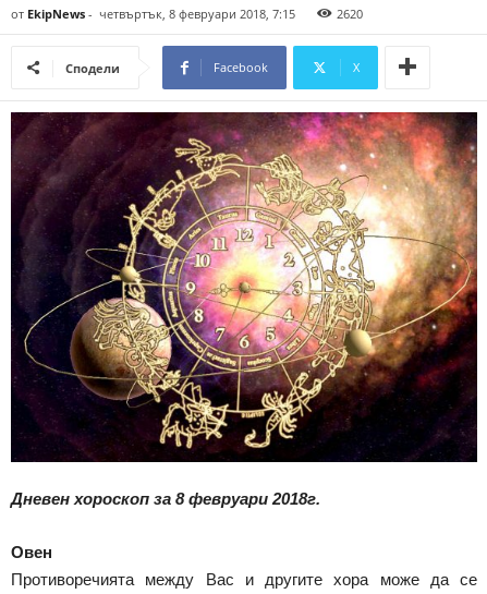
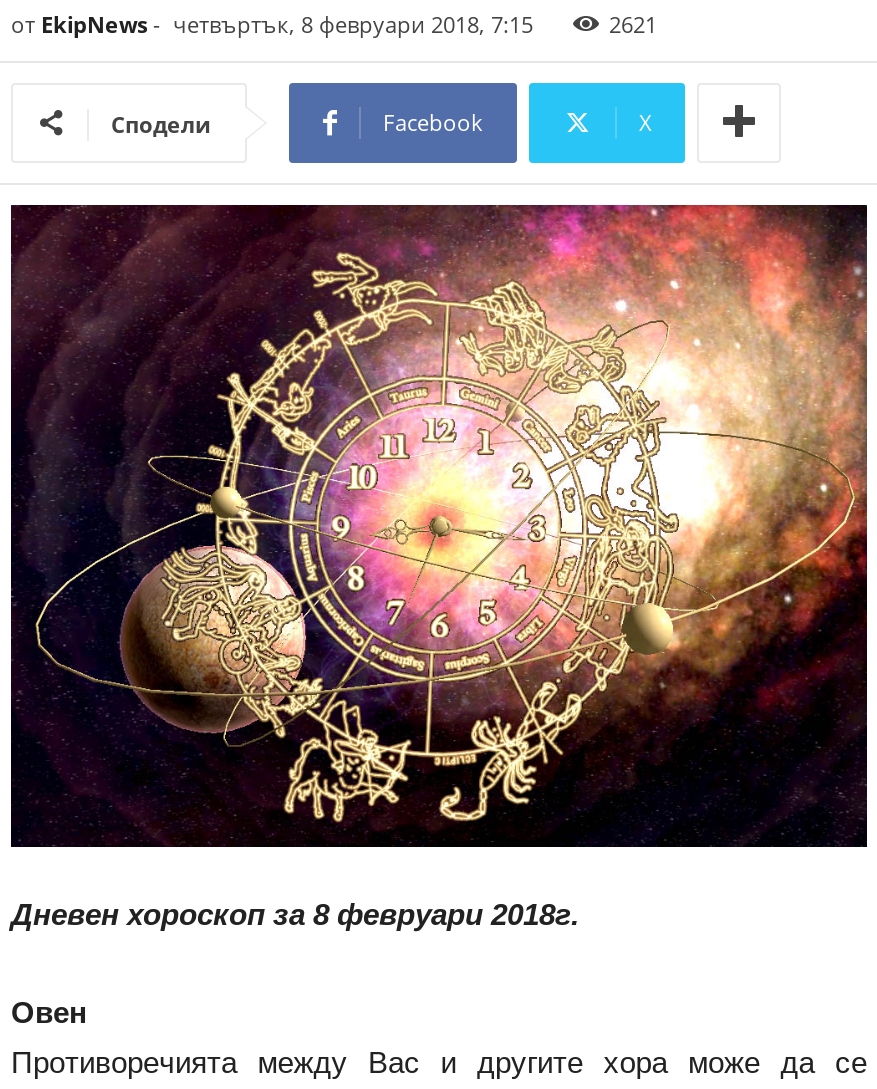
[337,5,363,22] 2620 -> [609,9,657,39] 2621

